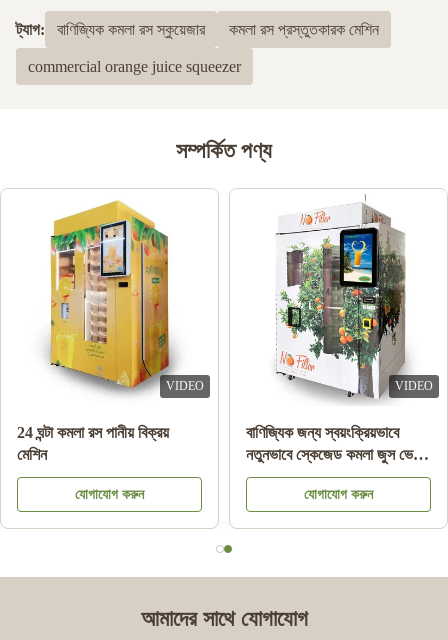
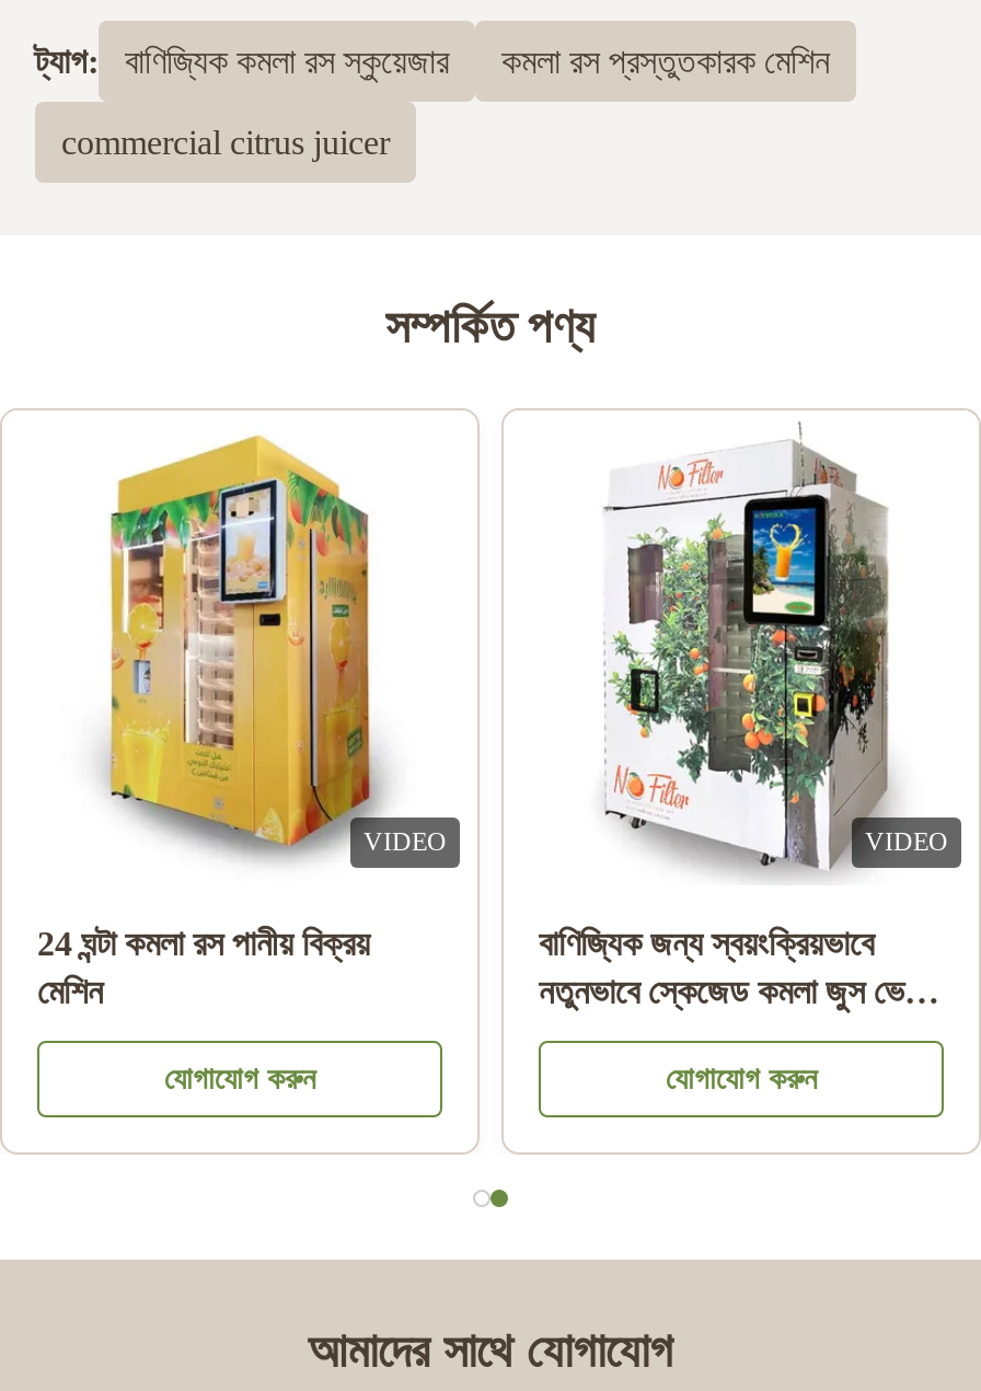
[28,58,241,75] commercial orange juice squeezer -> [61,124,390,161] commercial citrus juicer

